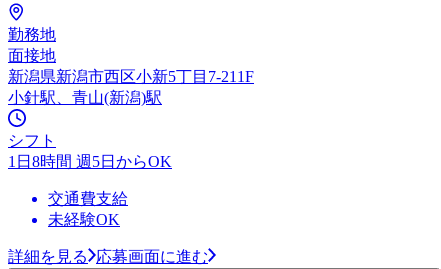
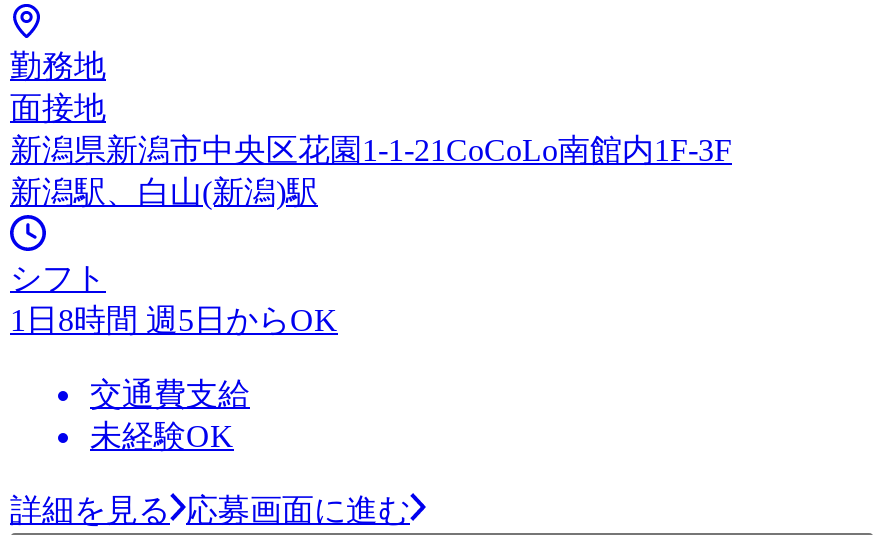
[8,68,254,106] 新潟県新潟市西区小新5丁目7-211F | 小針駅、青山(新潟)駅 -> [10,133,732,209] 新潟県新潟市中央区花園1-1-21CoCoLo南館内1F-3F | 新潟駅、白山(新潟)駅

